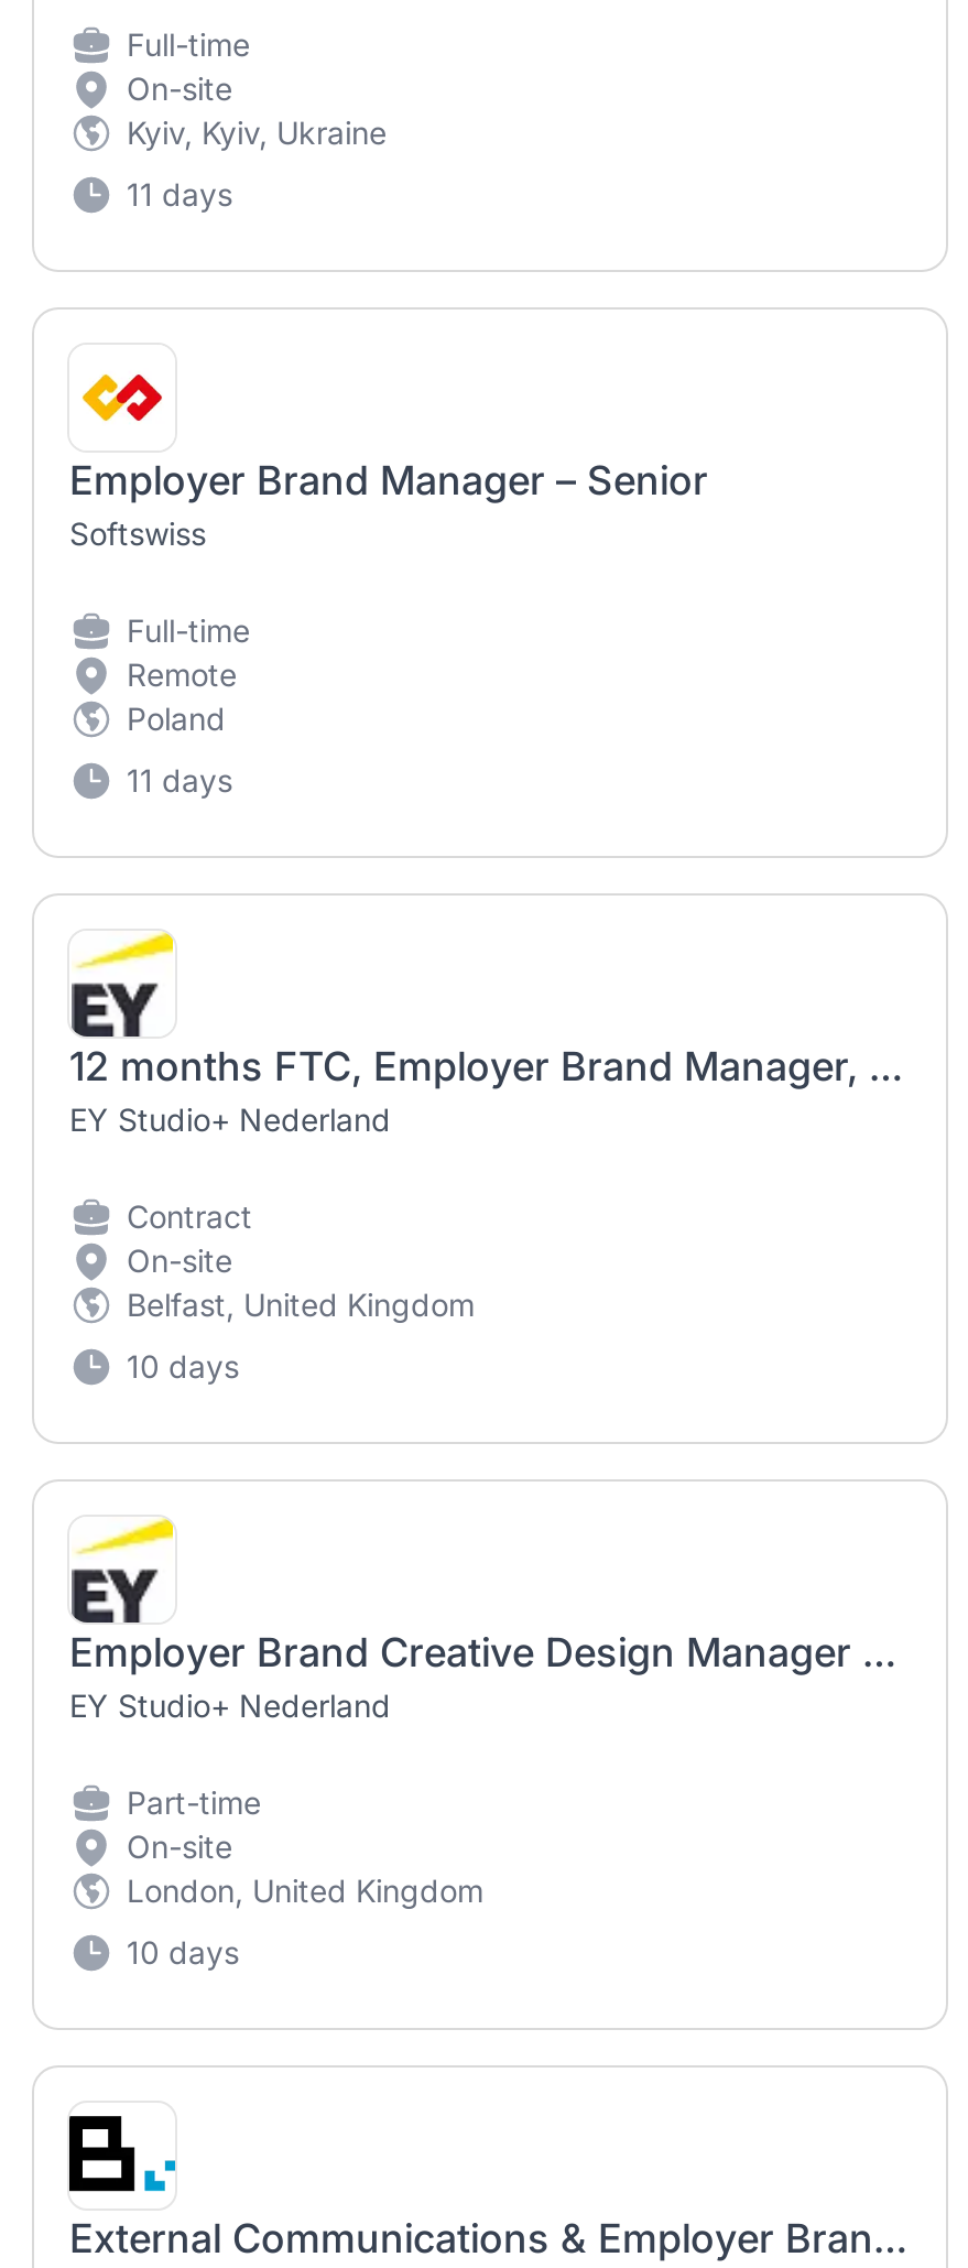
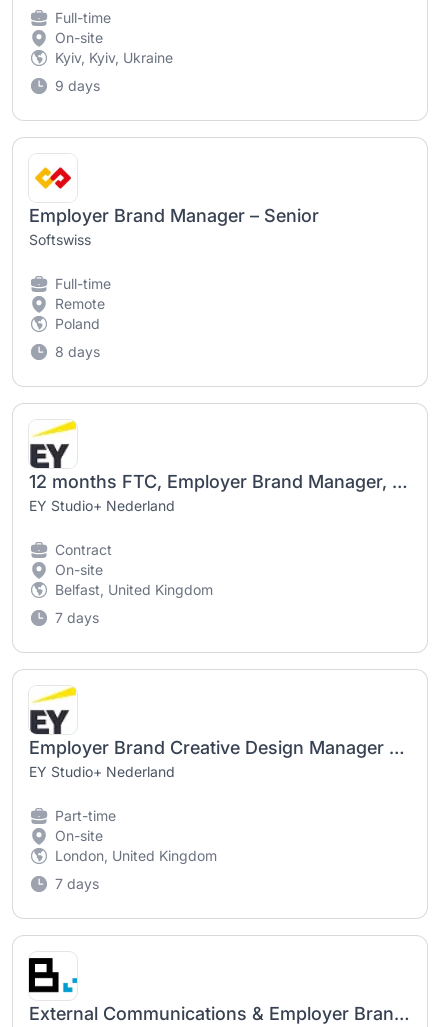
[127,176,232,213] 11 days -> [55,77,100,94] 9 days
[127,762,232,799] 11 days -> [55,343,100,360] 8 days
[127,1348,239,1385] 10 days -> [55,609,99,626] 7 days
[127,1934,239,1971] 10 days -> [55,875,99,892] 7 days

